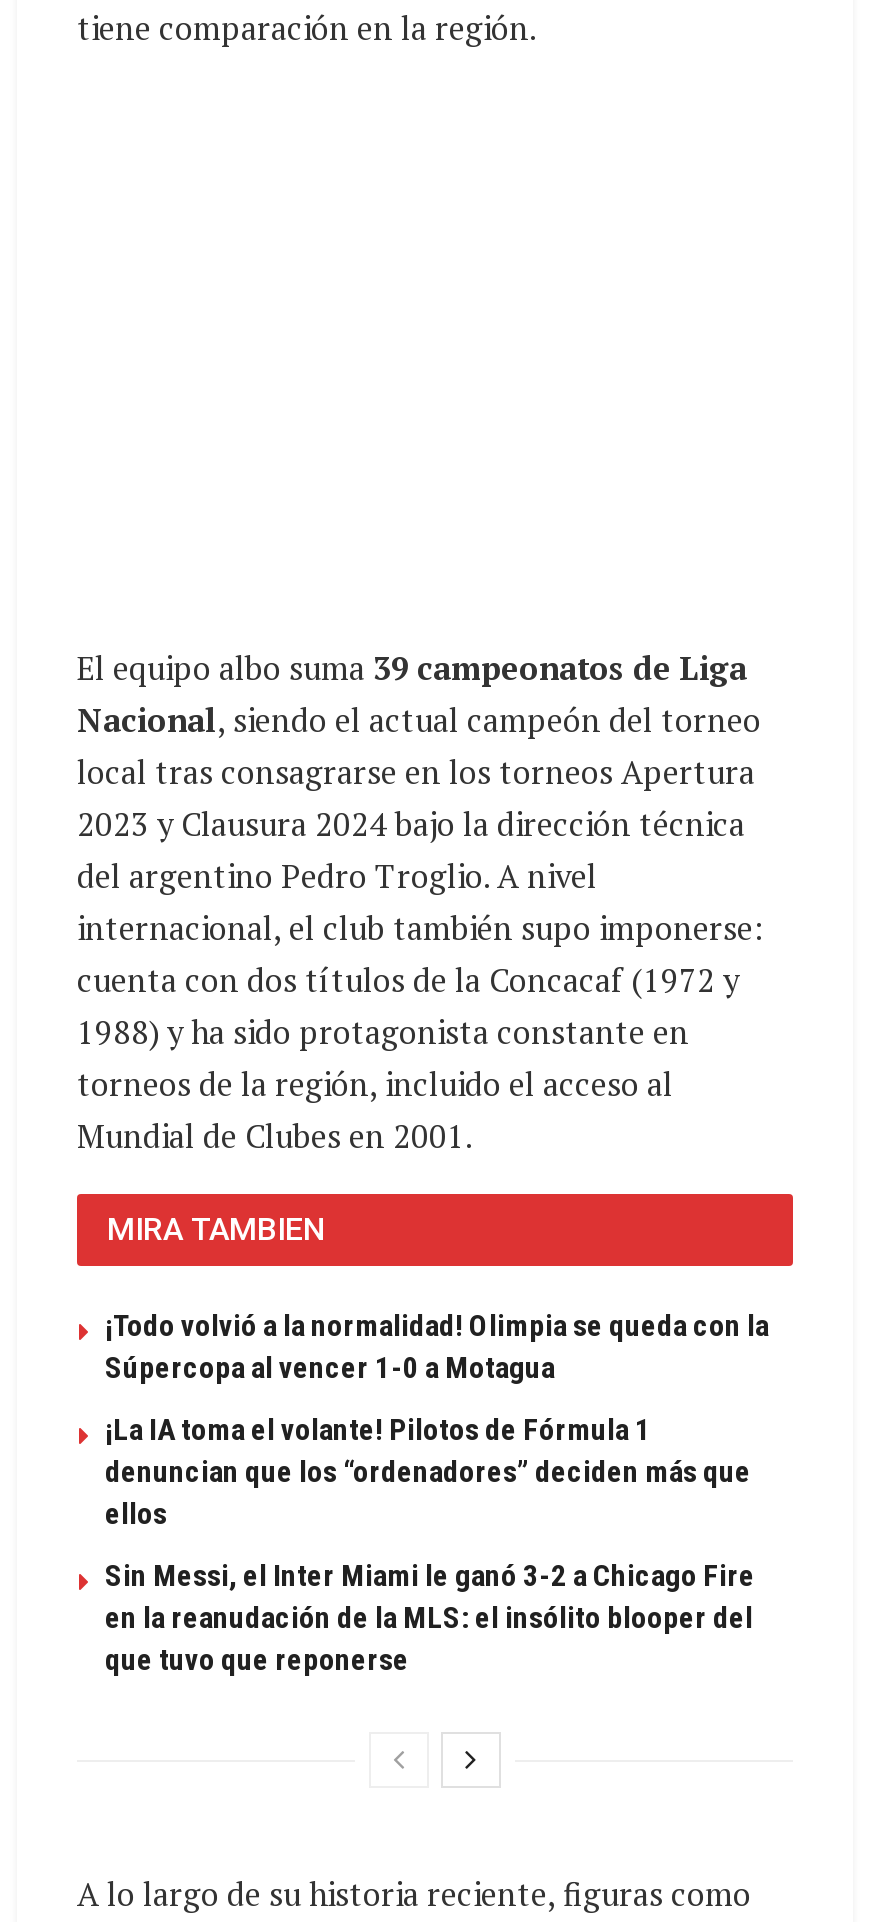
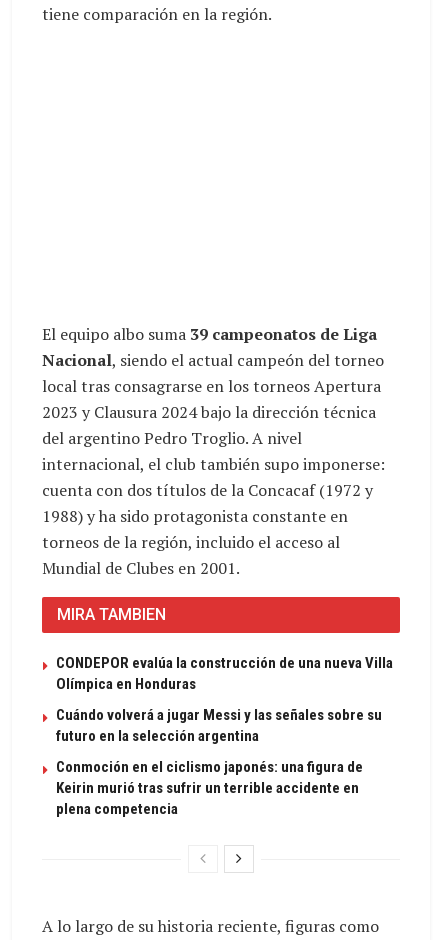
[105,1308,769,1386] ¡Todo volvió a la normalidad! Olimpia se queda con la | Súpercopa al vencer 1-0 a Motagua -> [56,654,393,693] CONDEPOR evalúa la construcción de una nueva Villa | Olímpica en Honduras
[105,1412,751,1532] ¡La IA toma el volante! Pilotos de Fórmula 1 | denuncian que los “ordenadores” deciden más que | ellos -> [56,706,382,745] Cuándo volverá a jugar Messi y las señales sobre su | futuro en la selección argentina
[105,1558,755,1678] Sin Messi, el Inter Miami le ganó 3-2 a Chicago Fire | en la reanudación de la MLS: el insólito blooper del | que tuvo que reponerse -> [56,758,363,818] Conmoción en el ciclismo japonés: una figura de | Keirin murió tras sufrir un terrible accidente en | plena competencia

